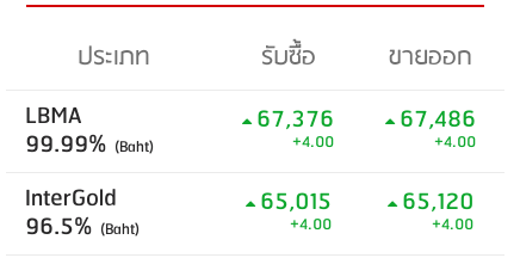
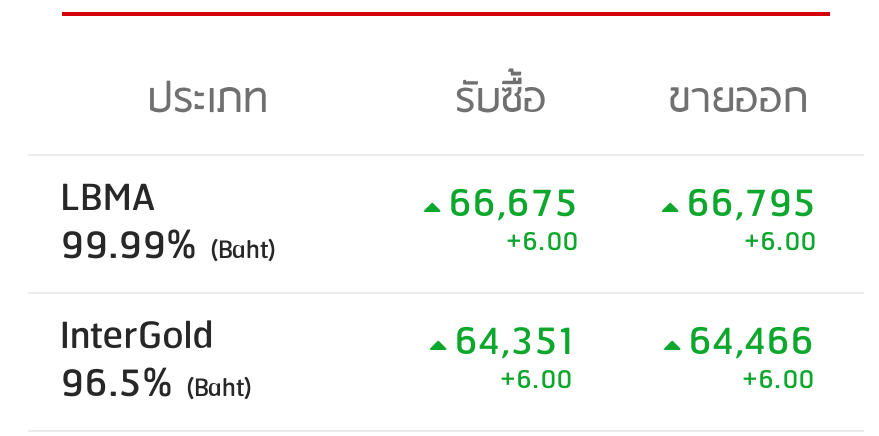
[256,99,334,141] 67,376 -> [448,170,578,240] 66,675
[399,99,475,141] 67,486 -> [686,170,816,240] 66,795
[292,129,334,157] +4.00 -> [506,220,578,266] +6.00
[434,129,475,157] +4.00 -> [744,220,816,266] +6.00
[259,182,331,224] 65,015 -> [454,308,572,378] 64,351
[401,182,473,224] 65,120 -> [688,308,814,378] 64,466
[289,212,331,239] +4.00 -> [500,358,572,404] +6.00
[431,212,473,239] +4.00 -> [742,358,814,404] +6.00

